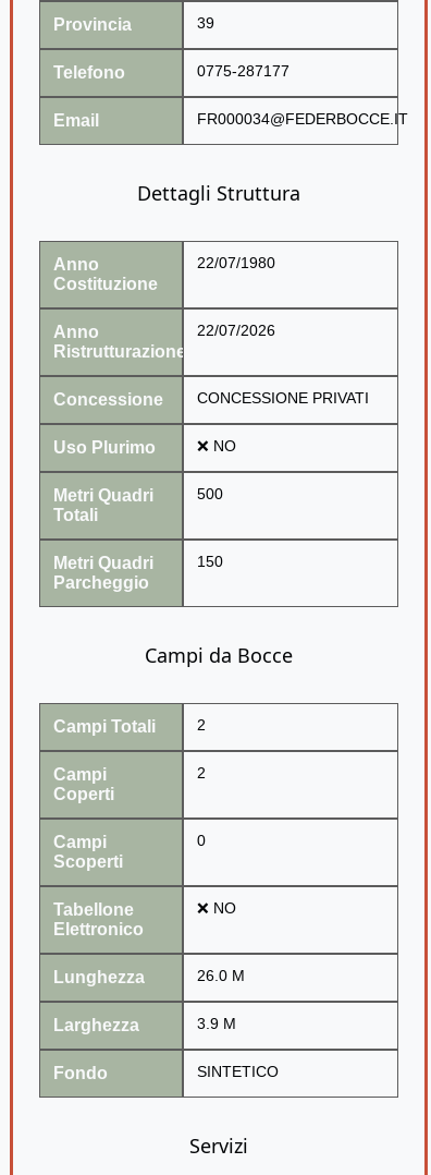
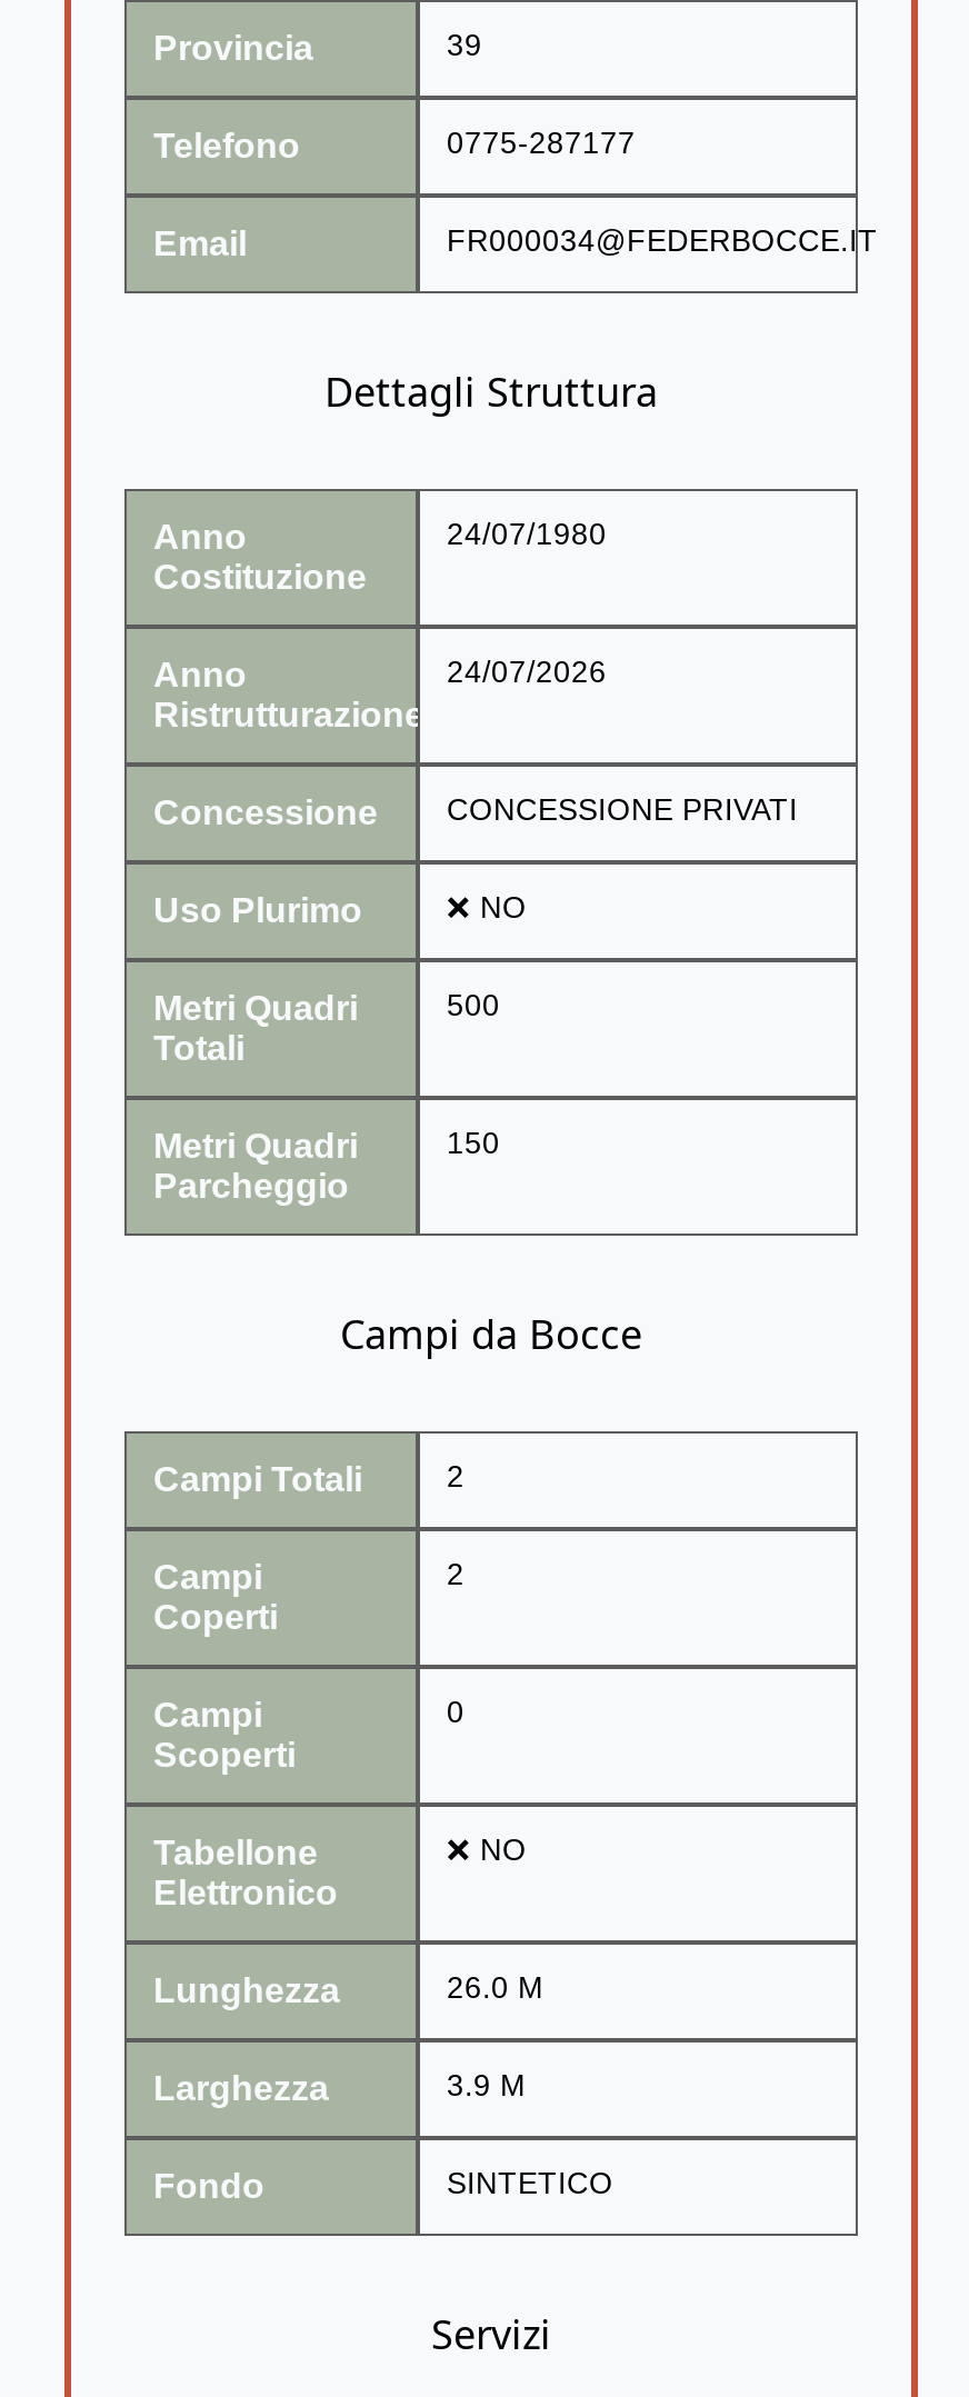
[197,255,275,271] 22/07/1980 -> [447,517,607,551] 24/07/1980
[197,322,275,339] 22/07/2026 -> [447,655,607,689] 24/07/2026

